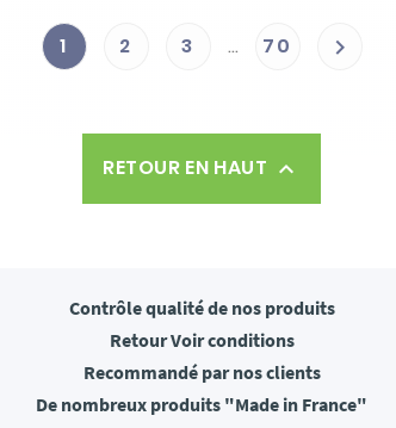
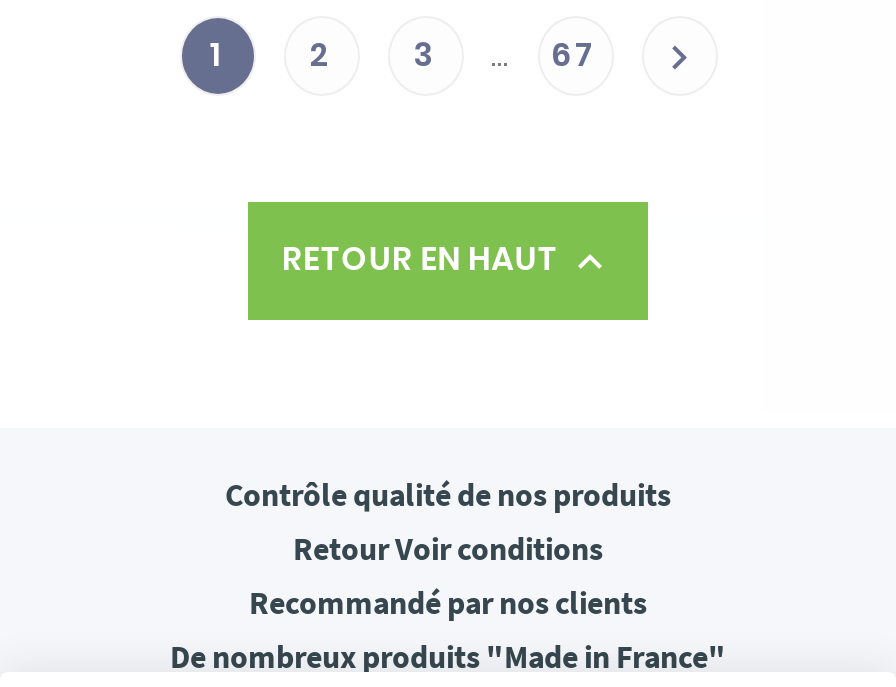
[262,32,292,60] 70 -> [551,32,599,78] 67

